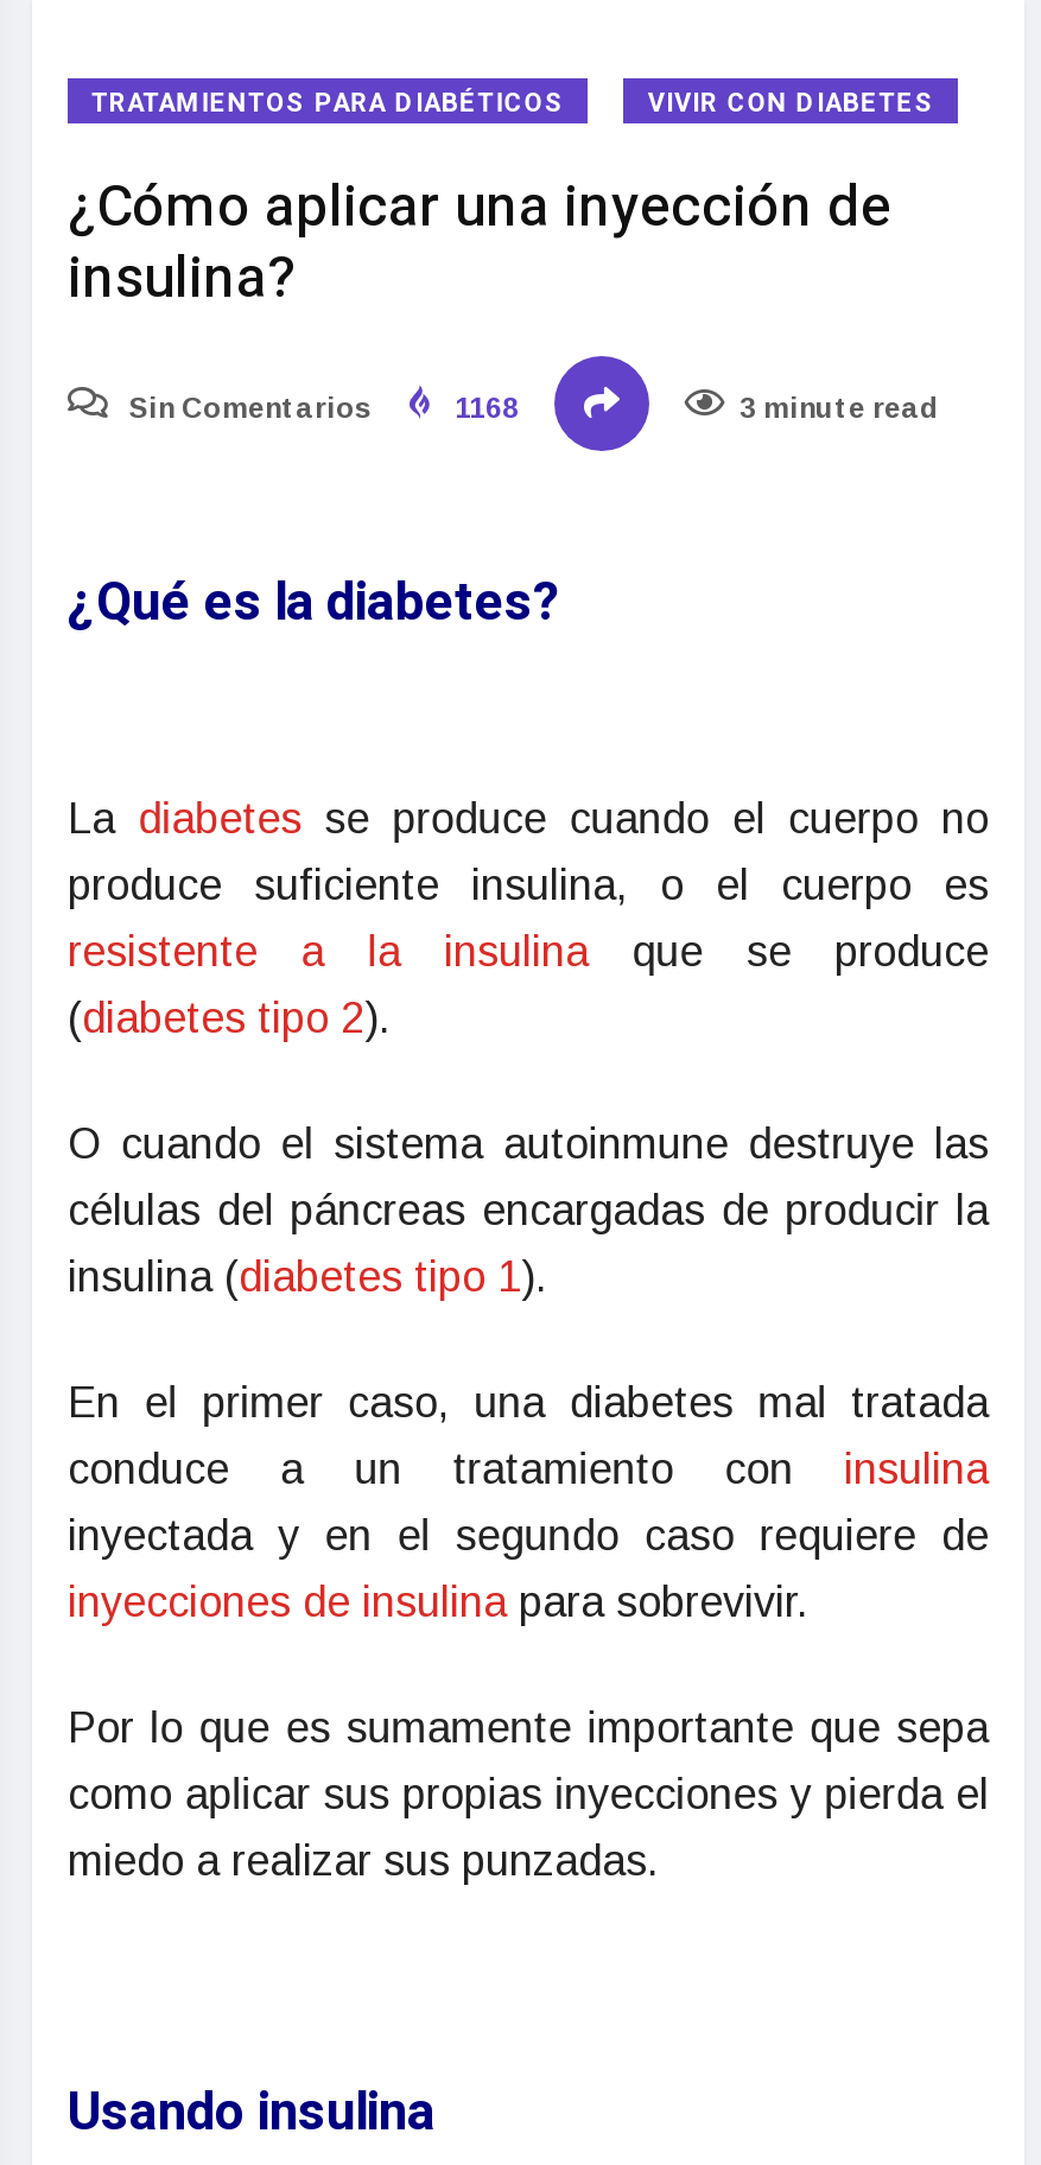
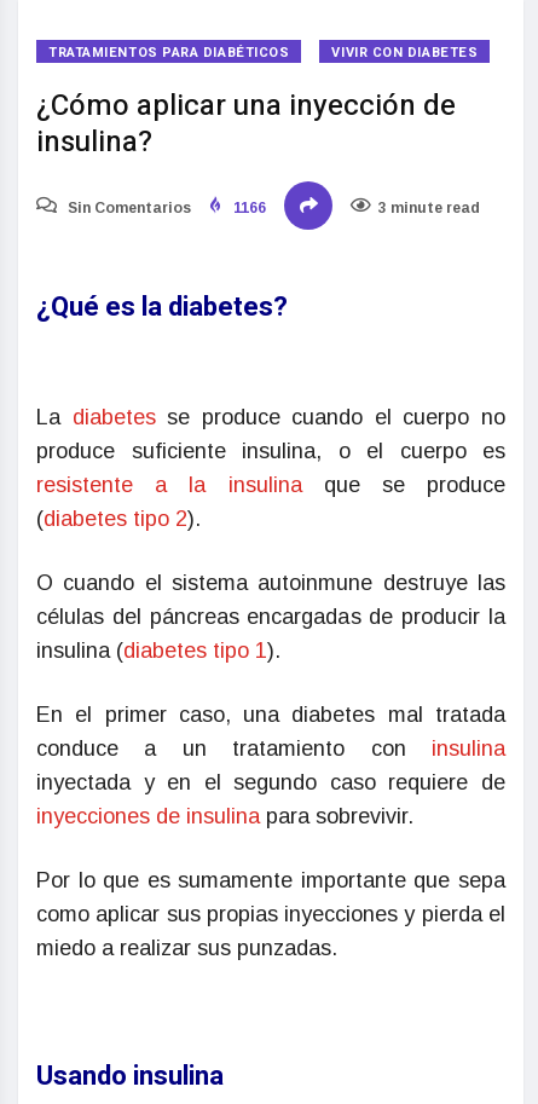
[447,392,519,425] 1168 -> [230,200,266,217] 1166

